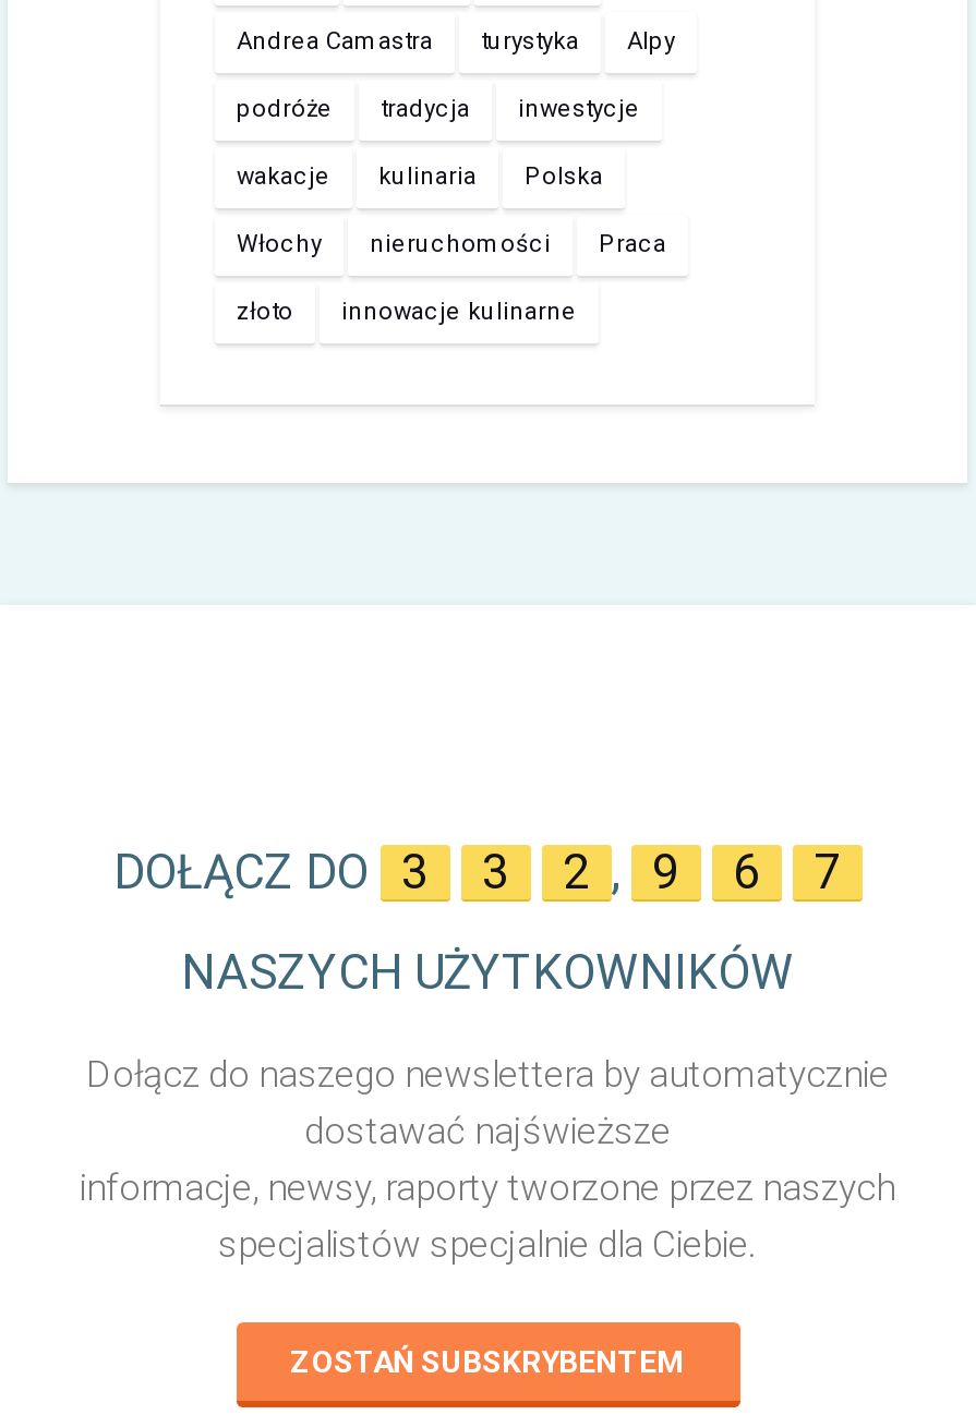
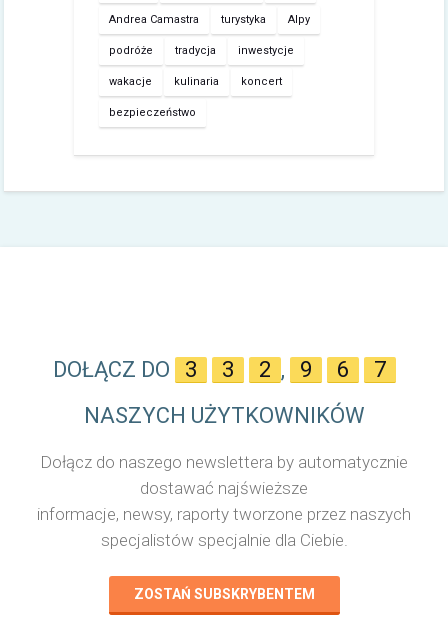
[237,162,666,326] Polska | Włochy | nieruchomości | Praca | złoto | innowacje kulinarne -> [109,75,282,119] koncert | bezpieczeństwo

